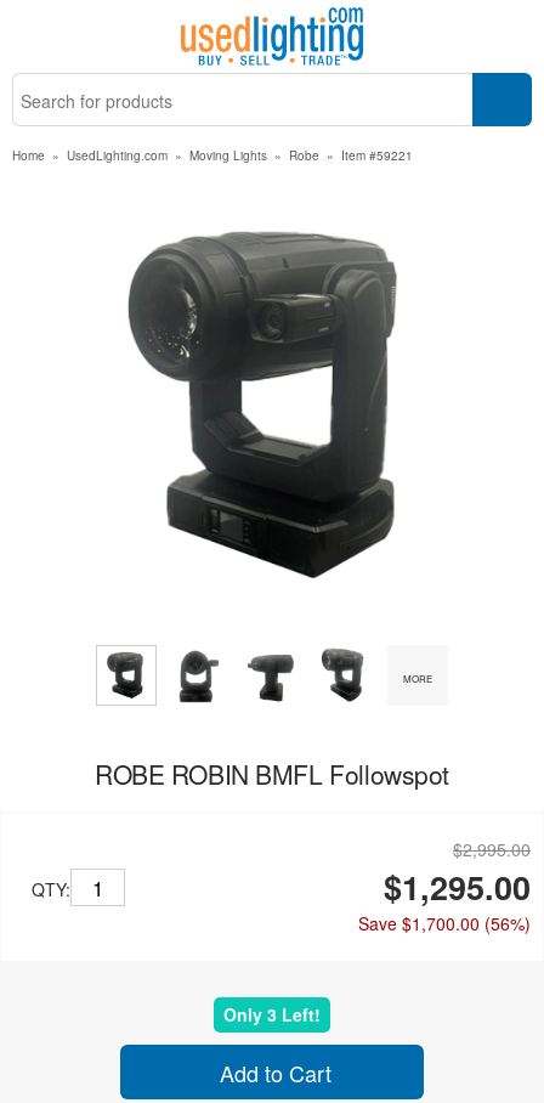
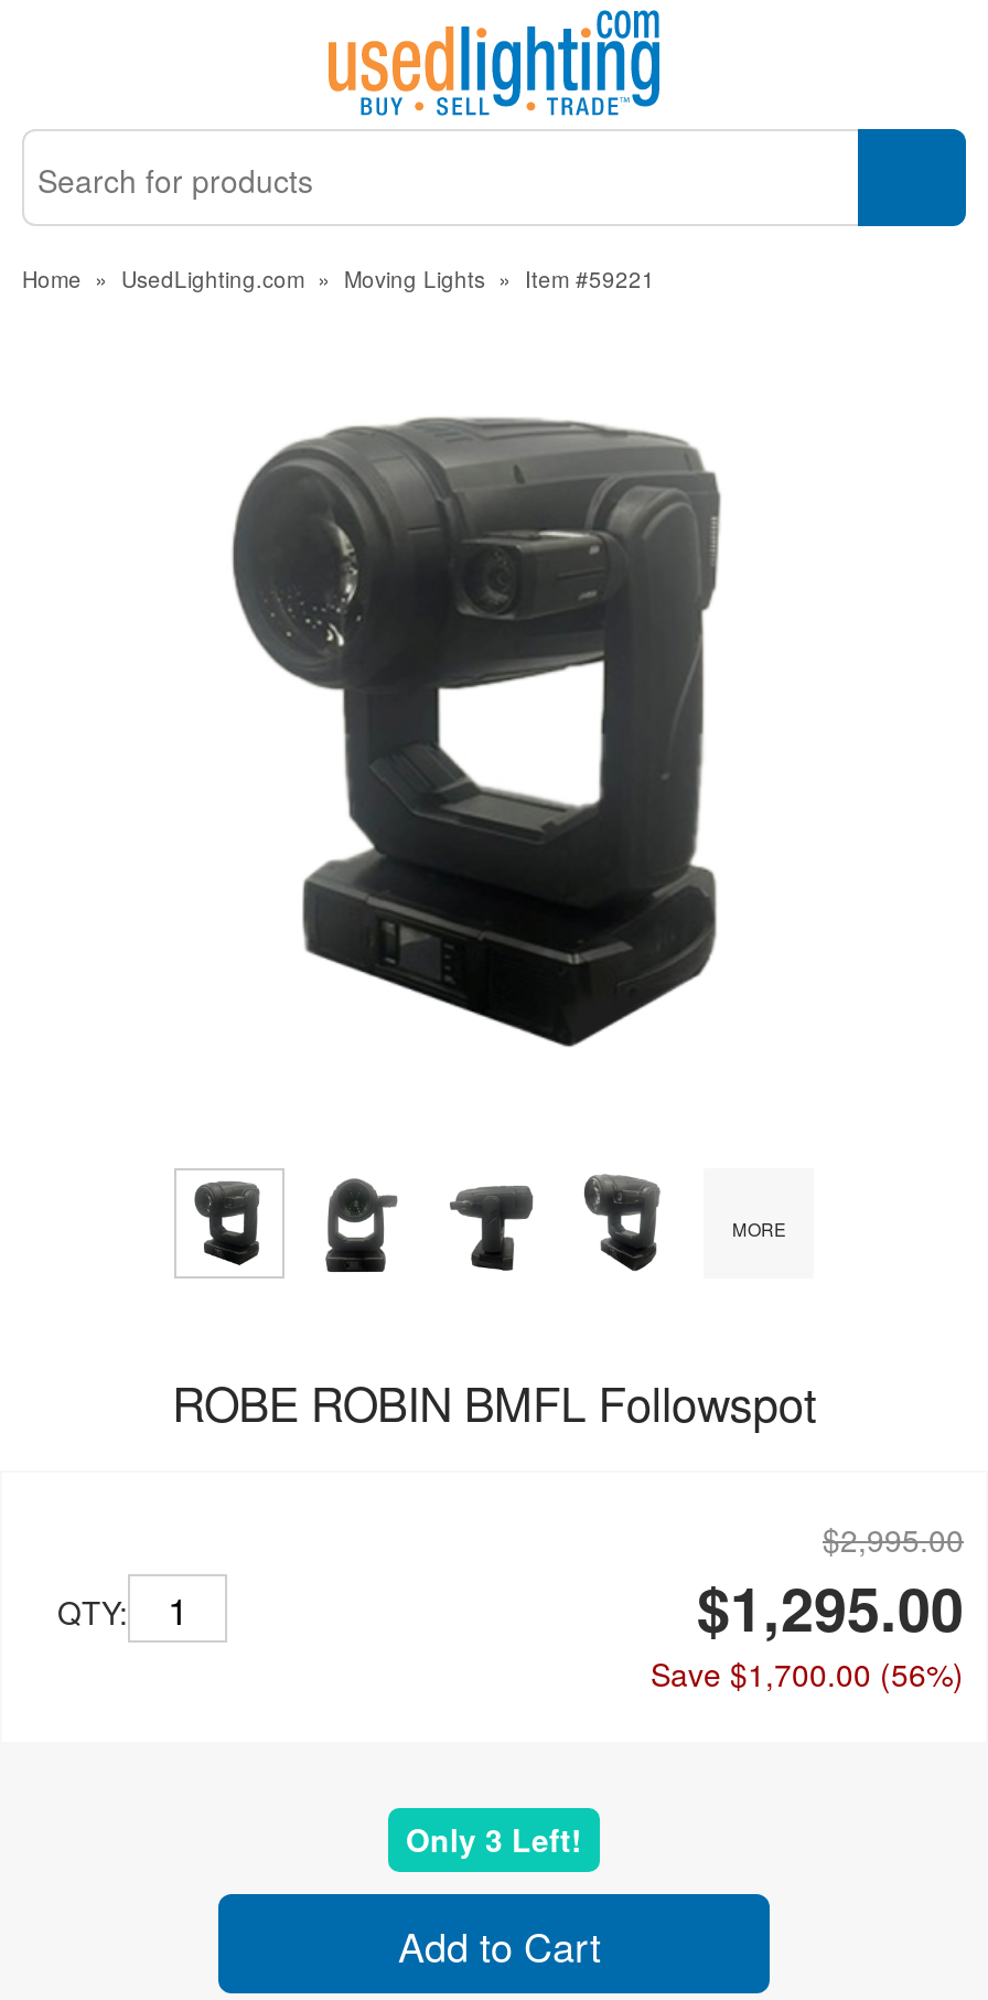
[12,147,413,164] Home » UsedLighting.com » Moving Lights » Robe » Item #59221 -> [22,264,655,295] Home » UsedLighting.com » Moving Lights » Item #59221

